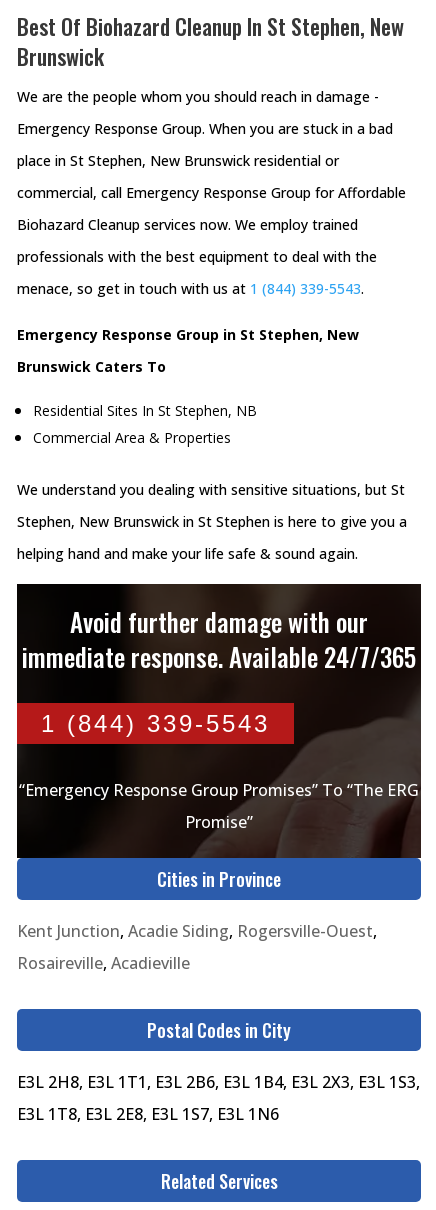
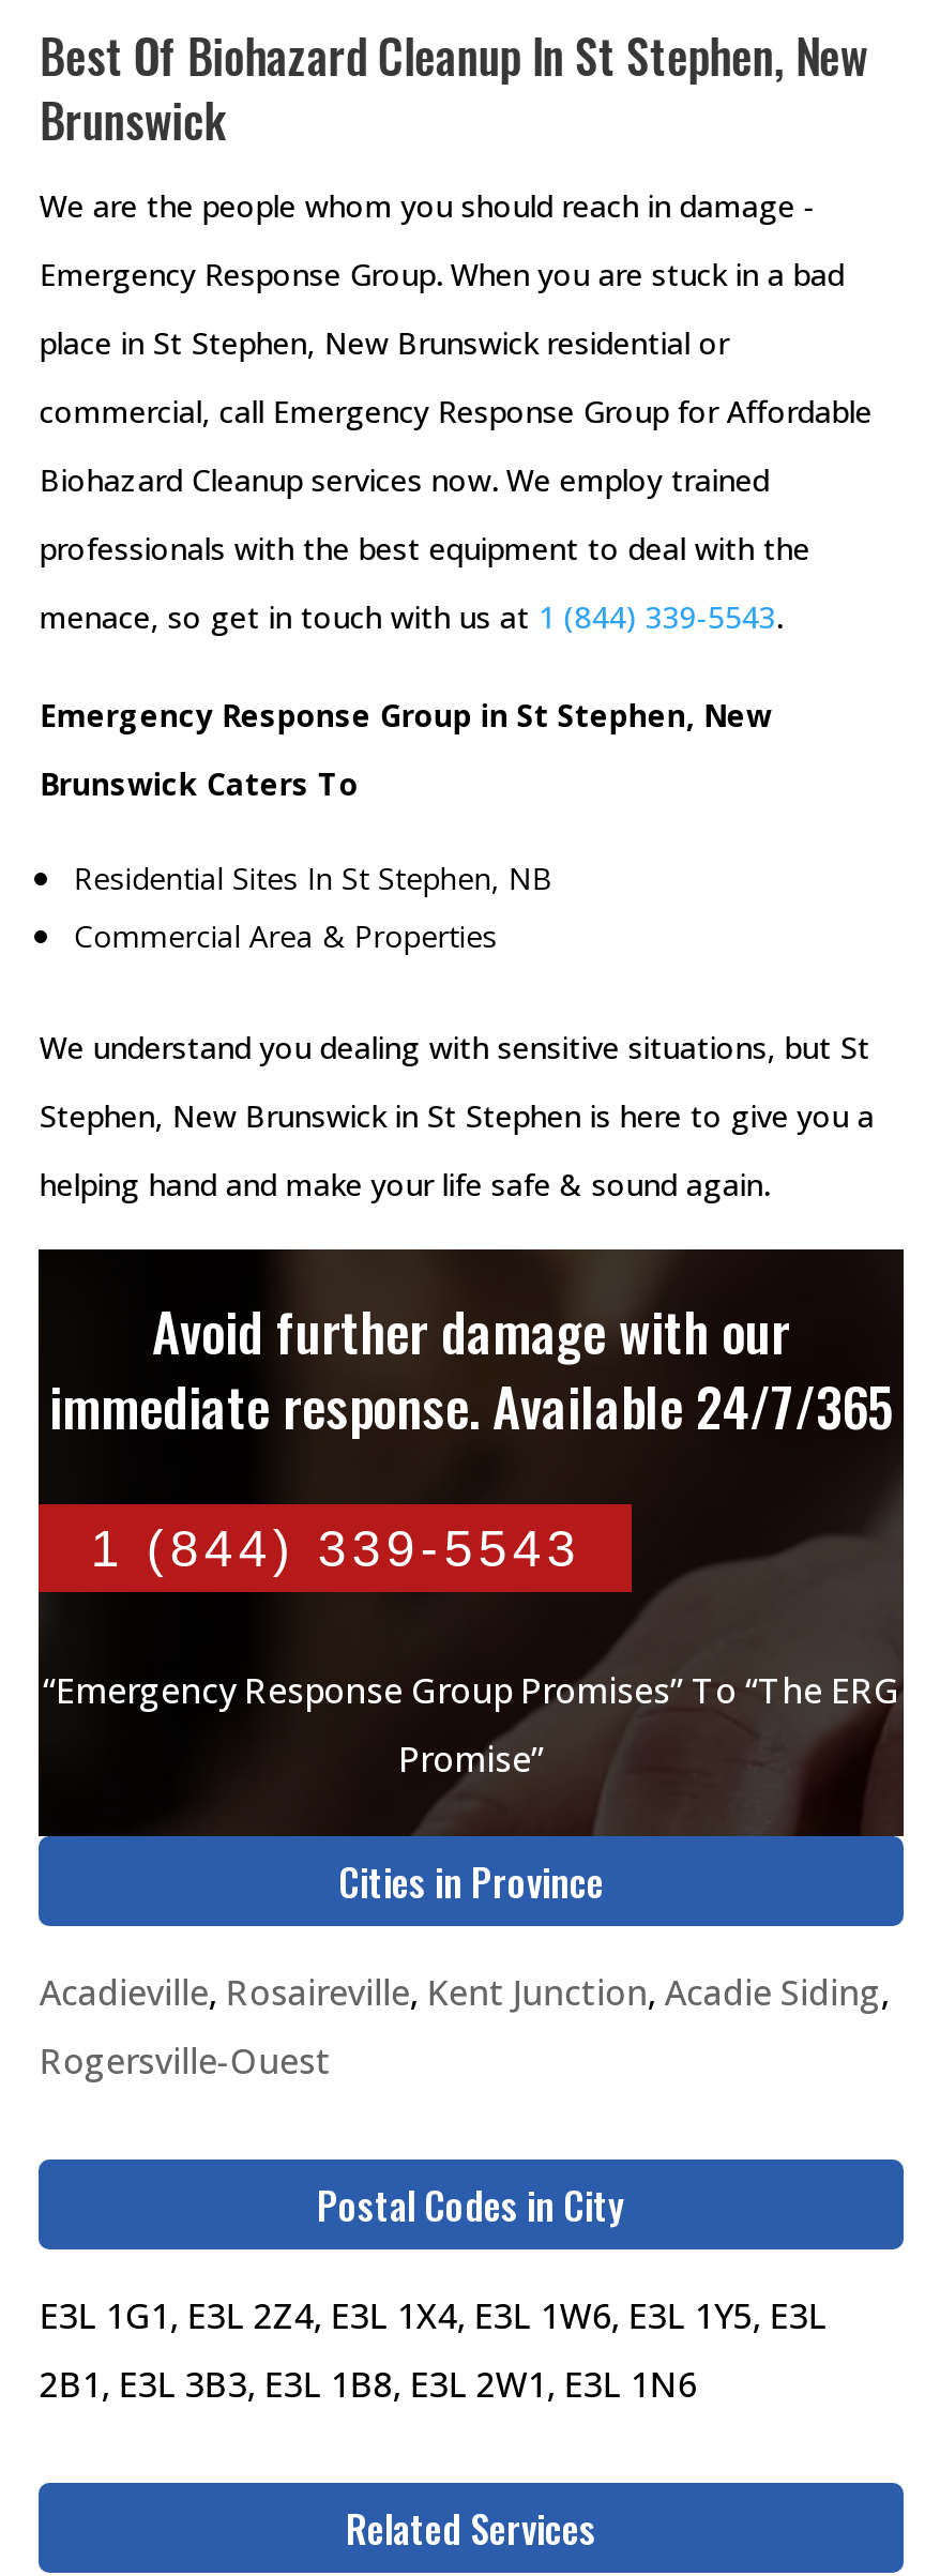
[17,920,377,942] Kent Junction, Acadie Siding, Rogersville-Ouest, -> [39,1969,889,2016] Acadieville, Rosaireville, Kent Junction, Acadie Siding,
[17,952,190,974] Rosaireville, Acadieville -> [39,2037,331,2085] Rogersville-Ouest
[17,1071,420,1093] E3L 2H8, E3L 1T1, E3L 2B6, E3L 1B4, E3L 2X3, E3L 1S3, -> [39,2292,827,2339] E3L 1G1, E3L 2Z4, E3L 1X4, E3L 1W6, E3L 1Y5, E3L
[17,1103,279,1125] E3L 1T8, E3L 2E8, E3L 1S7, E3L 1N6 -> [39,2361,697,2408] 2B1, E3L 3B3, E3L 1B8, E3L 2W1, E3L 1N6

